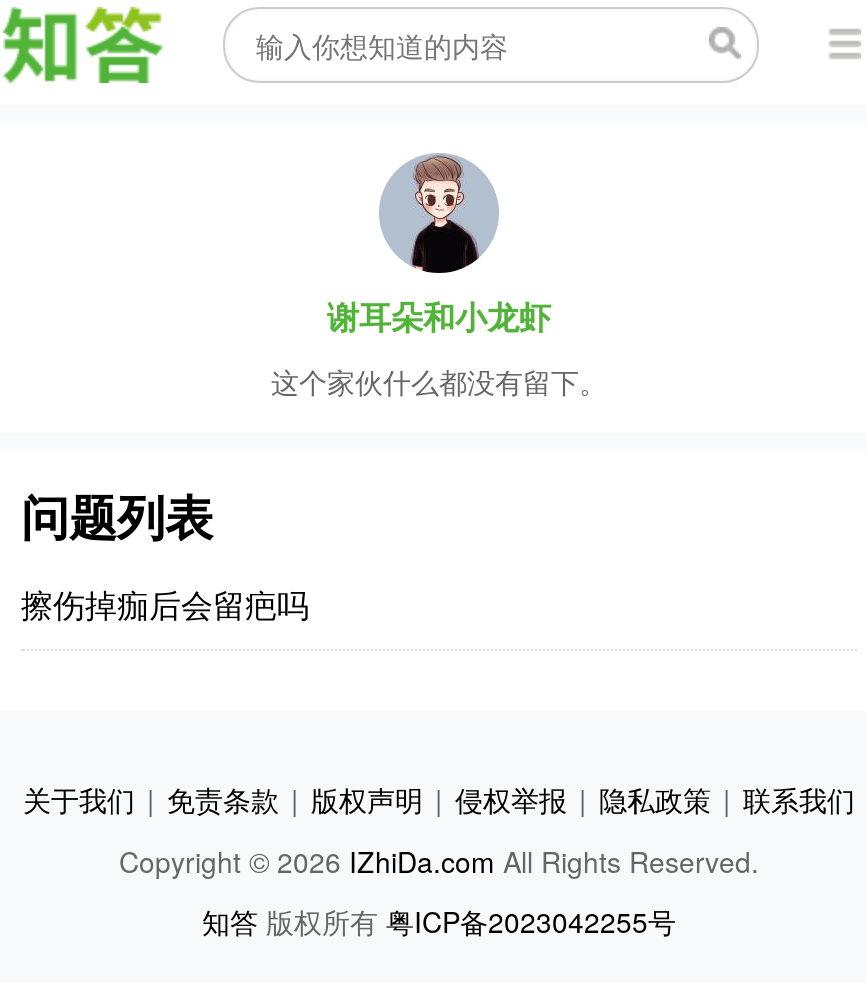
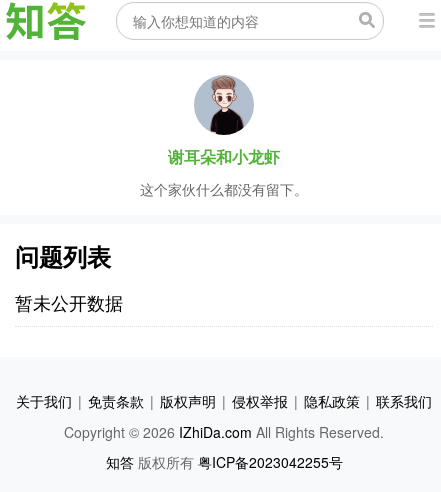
[21,581,309,627] 擦伤掉痂后会留疤吗 -> [15,289,123,315] 暂未公开数据

